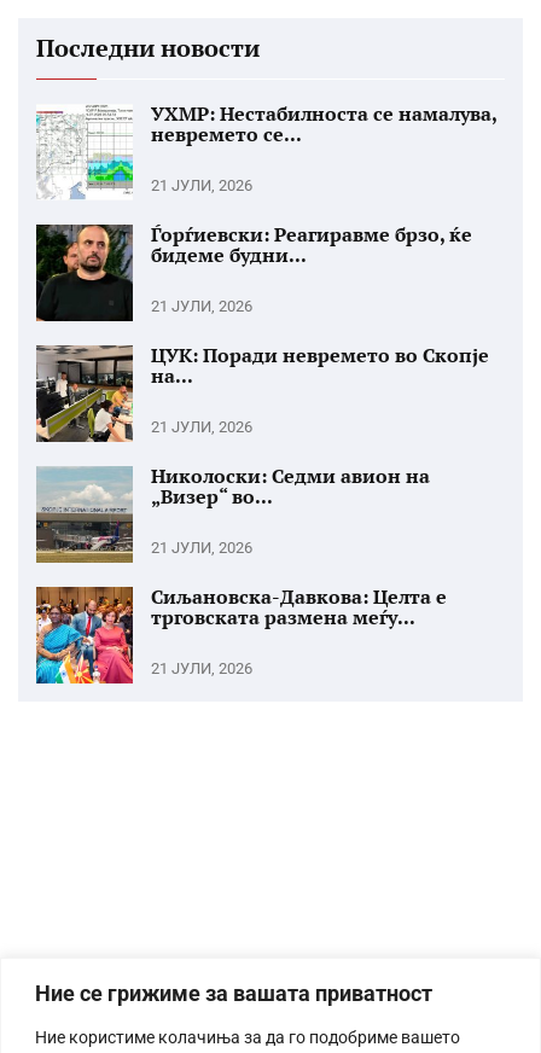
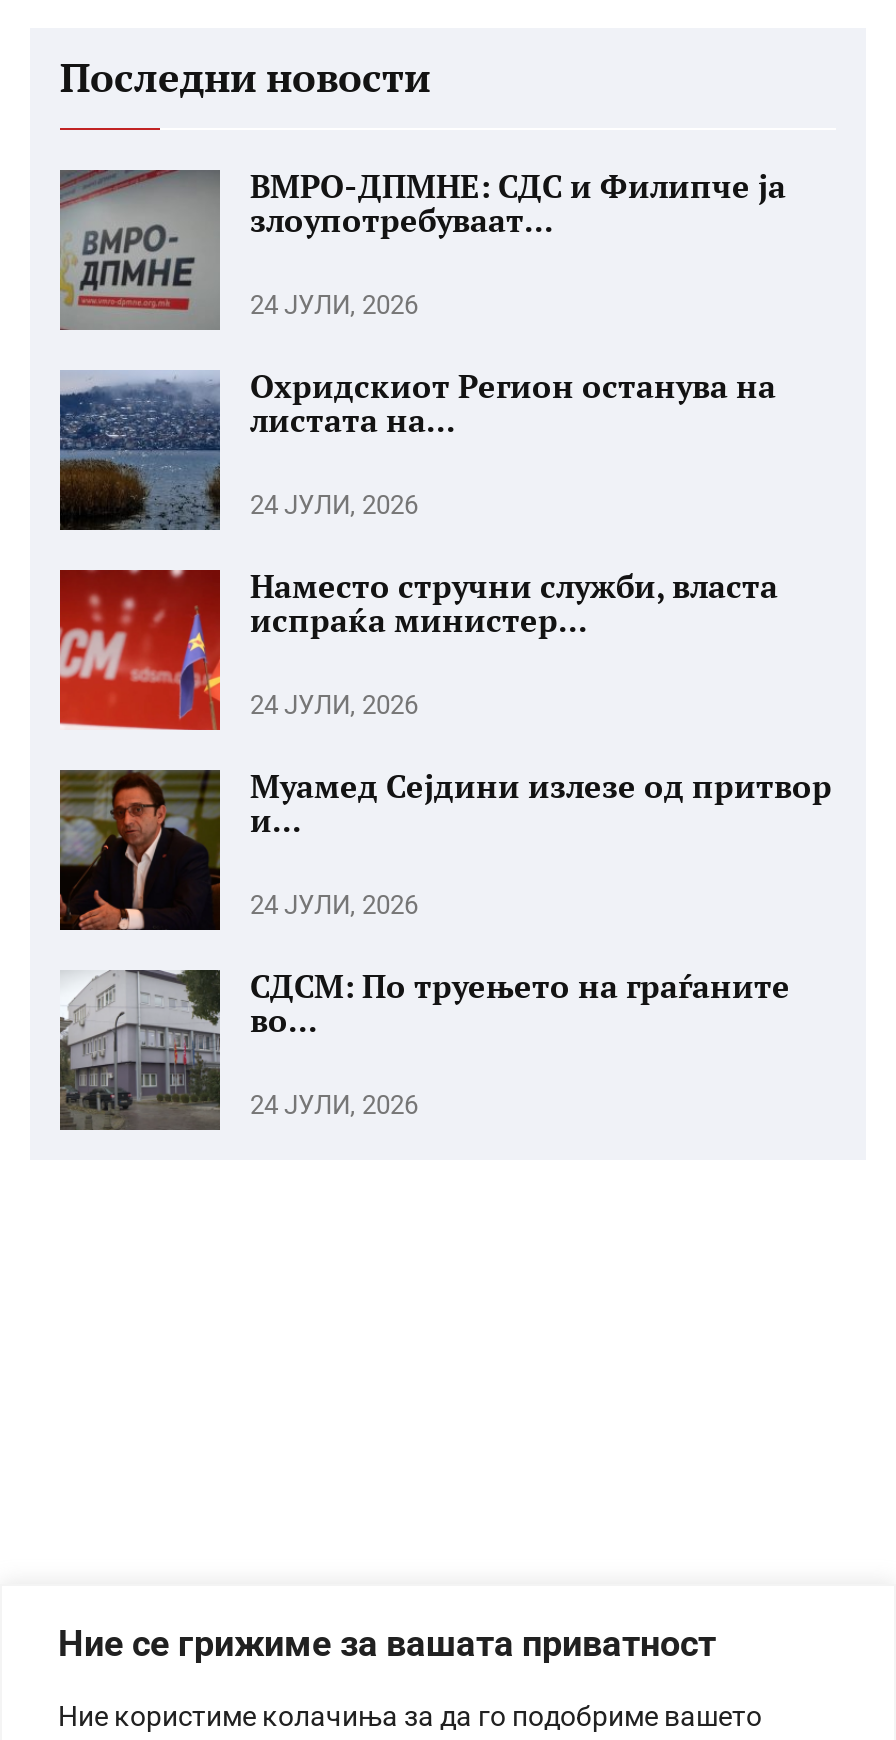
[35,100,496,200] [image] | УХМР: Нестабилноста се намалува, | невремето се... -> [58,164,786,332] [image] | ВМРО-ДПМНЕ: СДС и Филипче ја | злоупотребуваат...
[151,176,252,194] 21 ЈУЛИ, 2026 -> [250,290,418,320] 24 ЈУЛИ, 2026
[35,221,472,322] [image] | Ѓорѓиевски: Реагиравме брзо, ќе | бидеме будни... -> [58,364,776,532] [image] | Охридскиот Регион останува на | листата на...
[151,297,252,315] 21 ЈУЛИ, 2026 -> [250,490,418,520] 24 ЈУЛИ, 2026
[35,342,489,443] [image] | ЦУК: Поради невремето во Скопје | на... -> [58,564,778,732] [image] | Наместо стручни служби, власта | испраќа министер...
[151,418,252,436] 21 ЈУЛИ, 2026 -> [250,690,418,720] 24 ЈУЛИ, 2026
[35,462,430,564] [image] | Николоски: Седми авион на | „Визер“ во... -> [58,764,832,932] [image] | Муамед Сејдини излезе од притвор | и...
[151,539,252,557] 21 ЈУЛИ, 2026 -> [250,890,418,920] 24 ЈУЛИ, 2026
[35,583,447,685] [image] | Сиљановска-Давкова: Целта е | трговската размена меѓу... -> [58,964,790,1132] [image] | СДСМ: По труењето на граѓаните | во...
[151,659,252,677] 21 ЈУЛИ, 2026 -> [250,1090,418,1120] 24 ЈУЛИ, 2026

